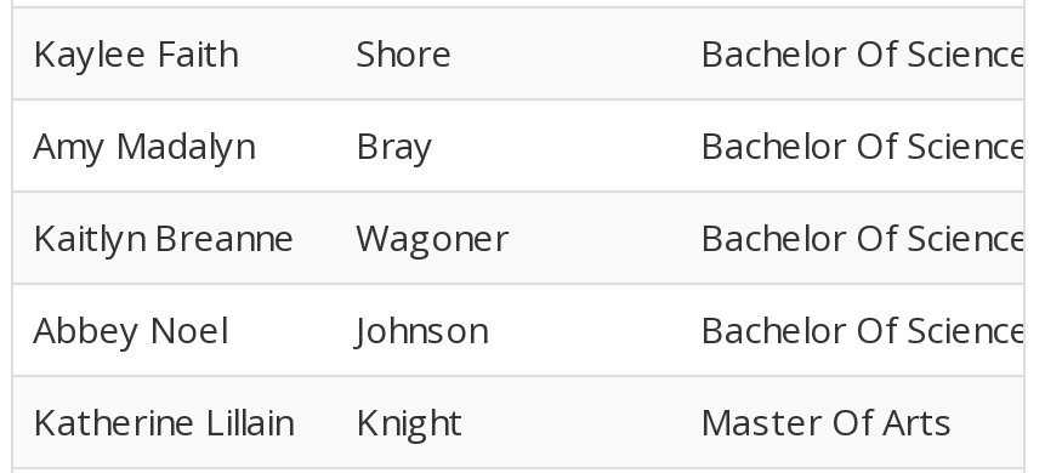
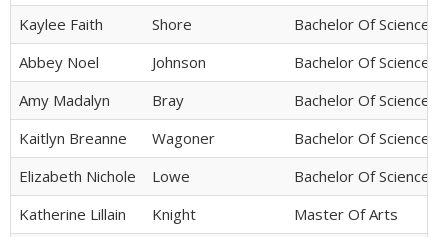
none -> [294,51,430,71] Bachelor Of Science
moved [33,303,487,352] -> [19,51,206,71]: Abbey Noel | Johnson
none -> [19,165,190,185] Elizabeth Nichole | Lowe

